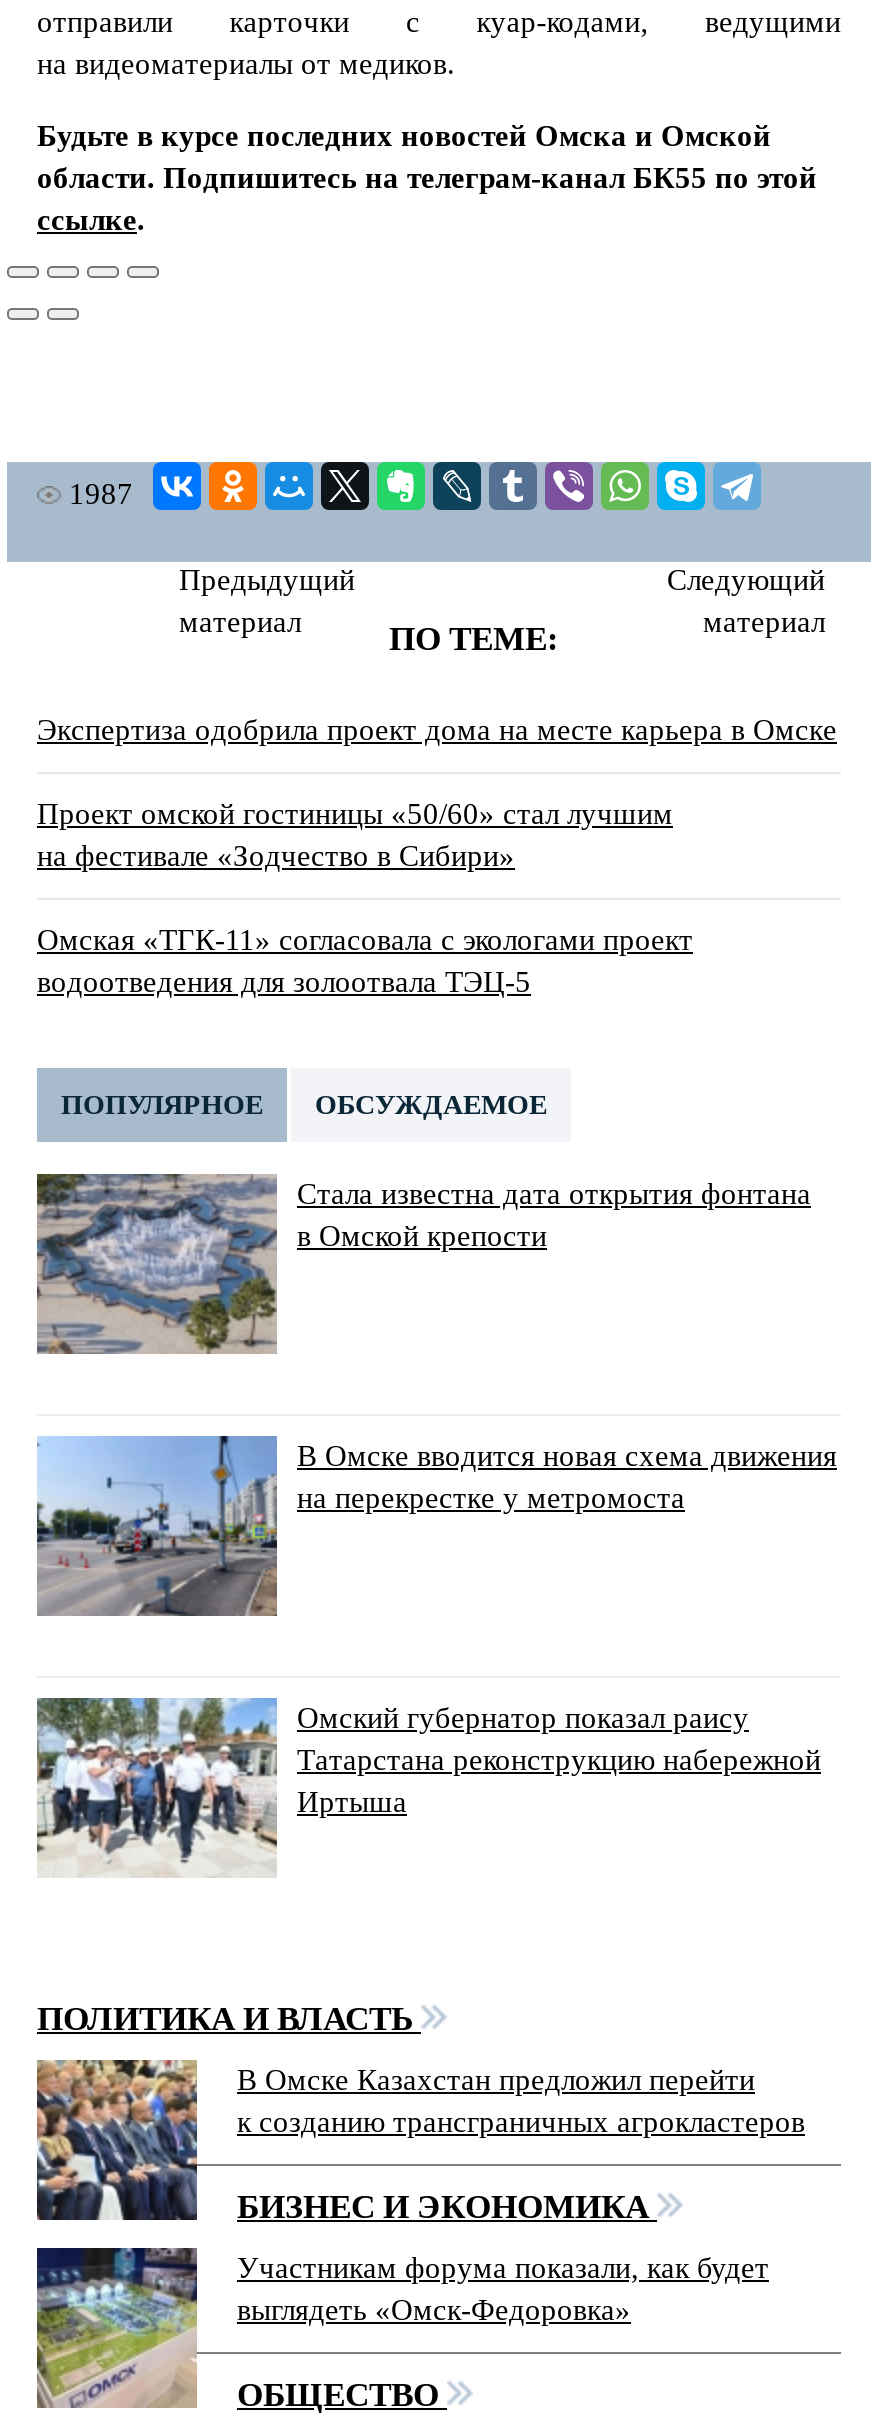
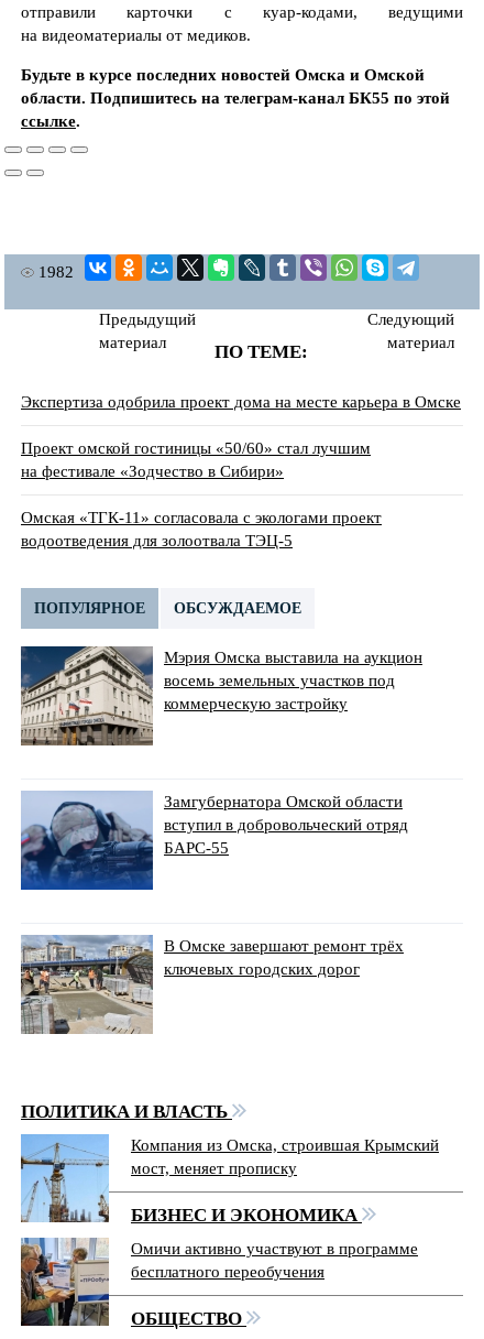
[69,477,133,509] 1987 -> [38,263,74,280] 1982
[35,1172,811,1354] [image] | Стала известна дата открытия фонтана | в Омской крепости -> [20,645,422,747] [image] | Мэрия Омска выставила на аукцион | восемь земельных участков под | коммерческую застройку
[35,1434,837,1618] [image] | В Омске вводится новая схема движения | на перекрестке у метромоста -> [20,791,408,891] [image] | Замгубернатора Омской области | вступил в добровольческий отряд | БАРС-55
[37,1696,821,1878] [image] | Омский губернатор показал раису | Татарстана реконструкцию набережной | Иртыша -> [21,935,404,1035] [image] | В Омске завершают ремонт трёх | ключевых городских дорог
[35,2058,805,2222] [image] | В Омске Казахстан предложил перейти | к созданию трансграничных агрокластеров -> [20,1133,439,1223] [image] | Компания из Омска, строившая Крымский | мост, меняет прописку
[35,2246,769,2410] [image] | Участникам форума показали, как будет | выглядеть «Омск-Федоровка» -> [20,1237,418,1327] [image] | Омичи активно участвуют в программе | бесплатного переобучения

